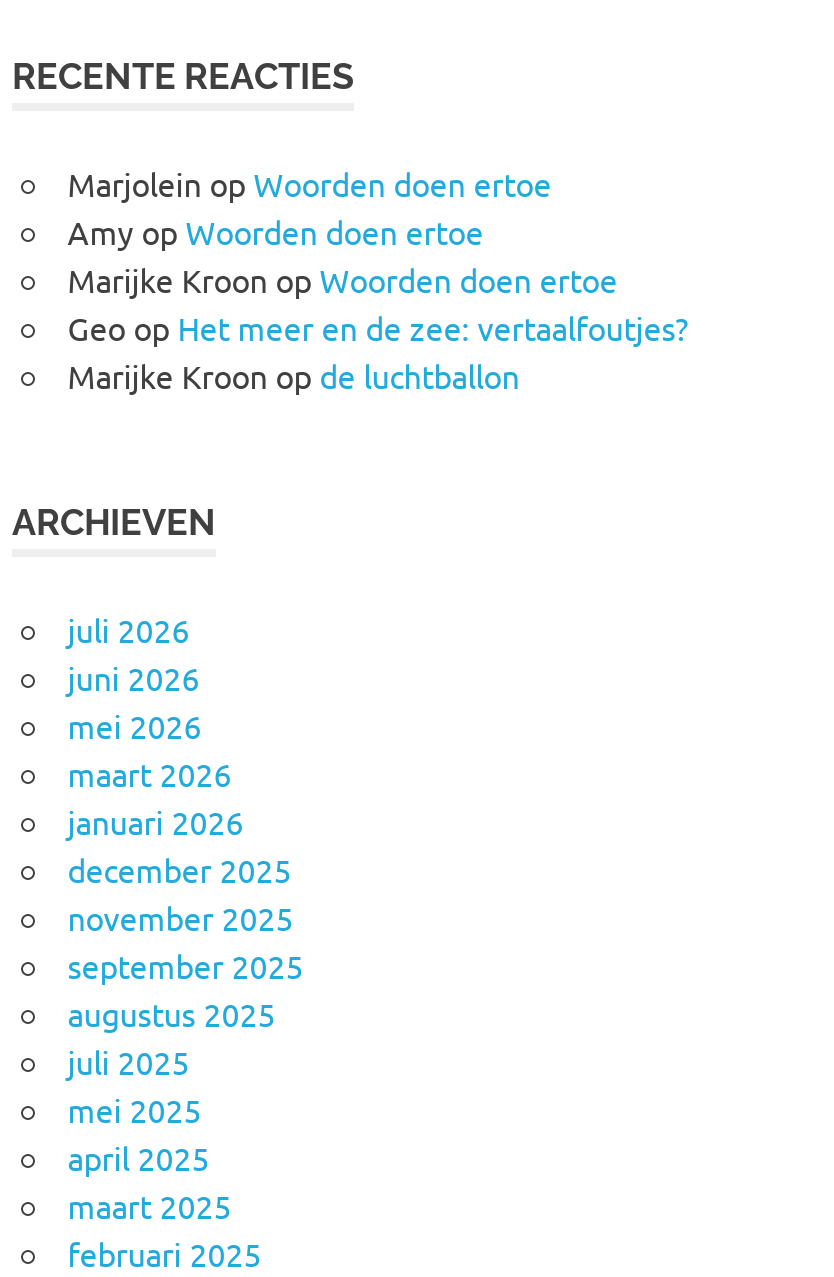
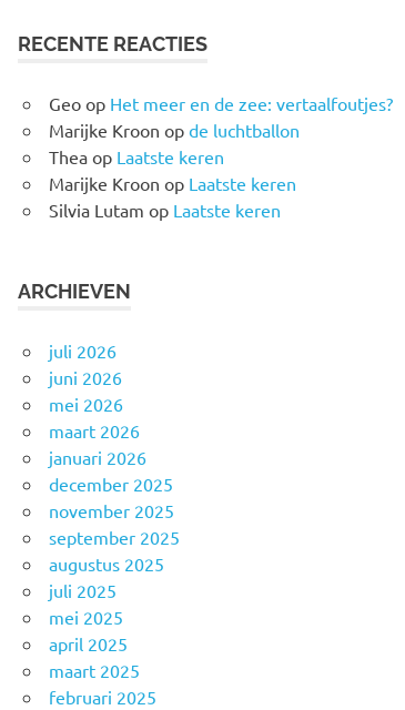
[68,162,618,298] Marjolein op Woorden doen ertoe | Amy op Woorden doen ertoe | Marijke Kroon op Woorden doen ertoe -> none
moved [68,306,688,394] -> [49,92,393,140]: Geo op Het meer en de zee: vertaalfoutjes? | Marijke Kroon op de luchtballon
none -> [49,145,296,220] Thea op Laatste keren | Marijke Kroon op Laatste keren | Silvia Lutam op Laatste keren

